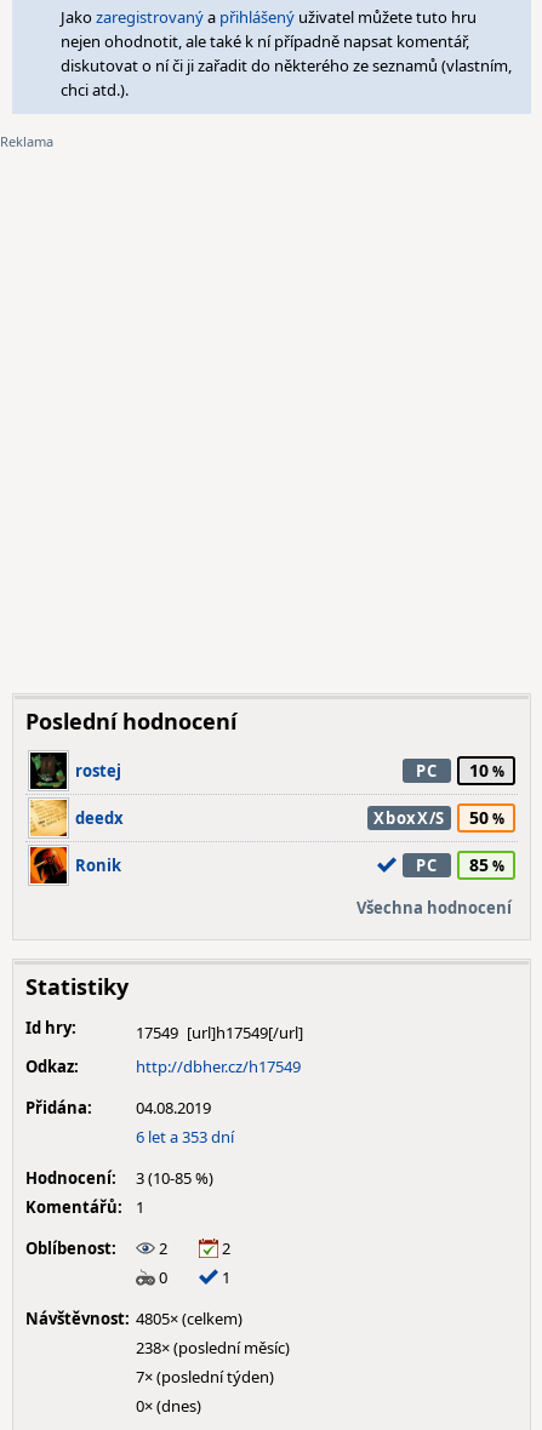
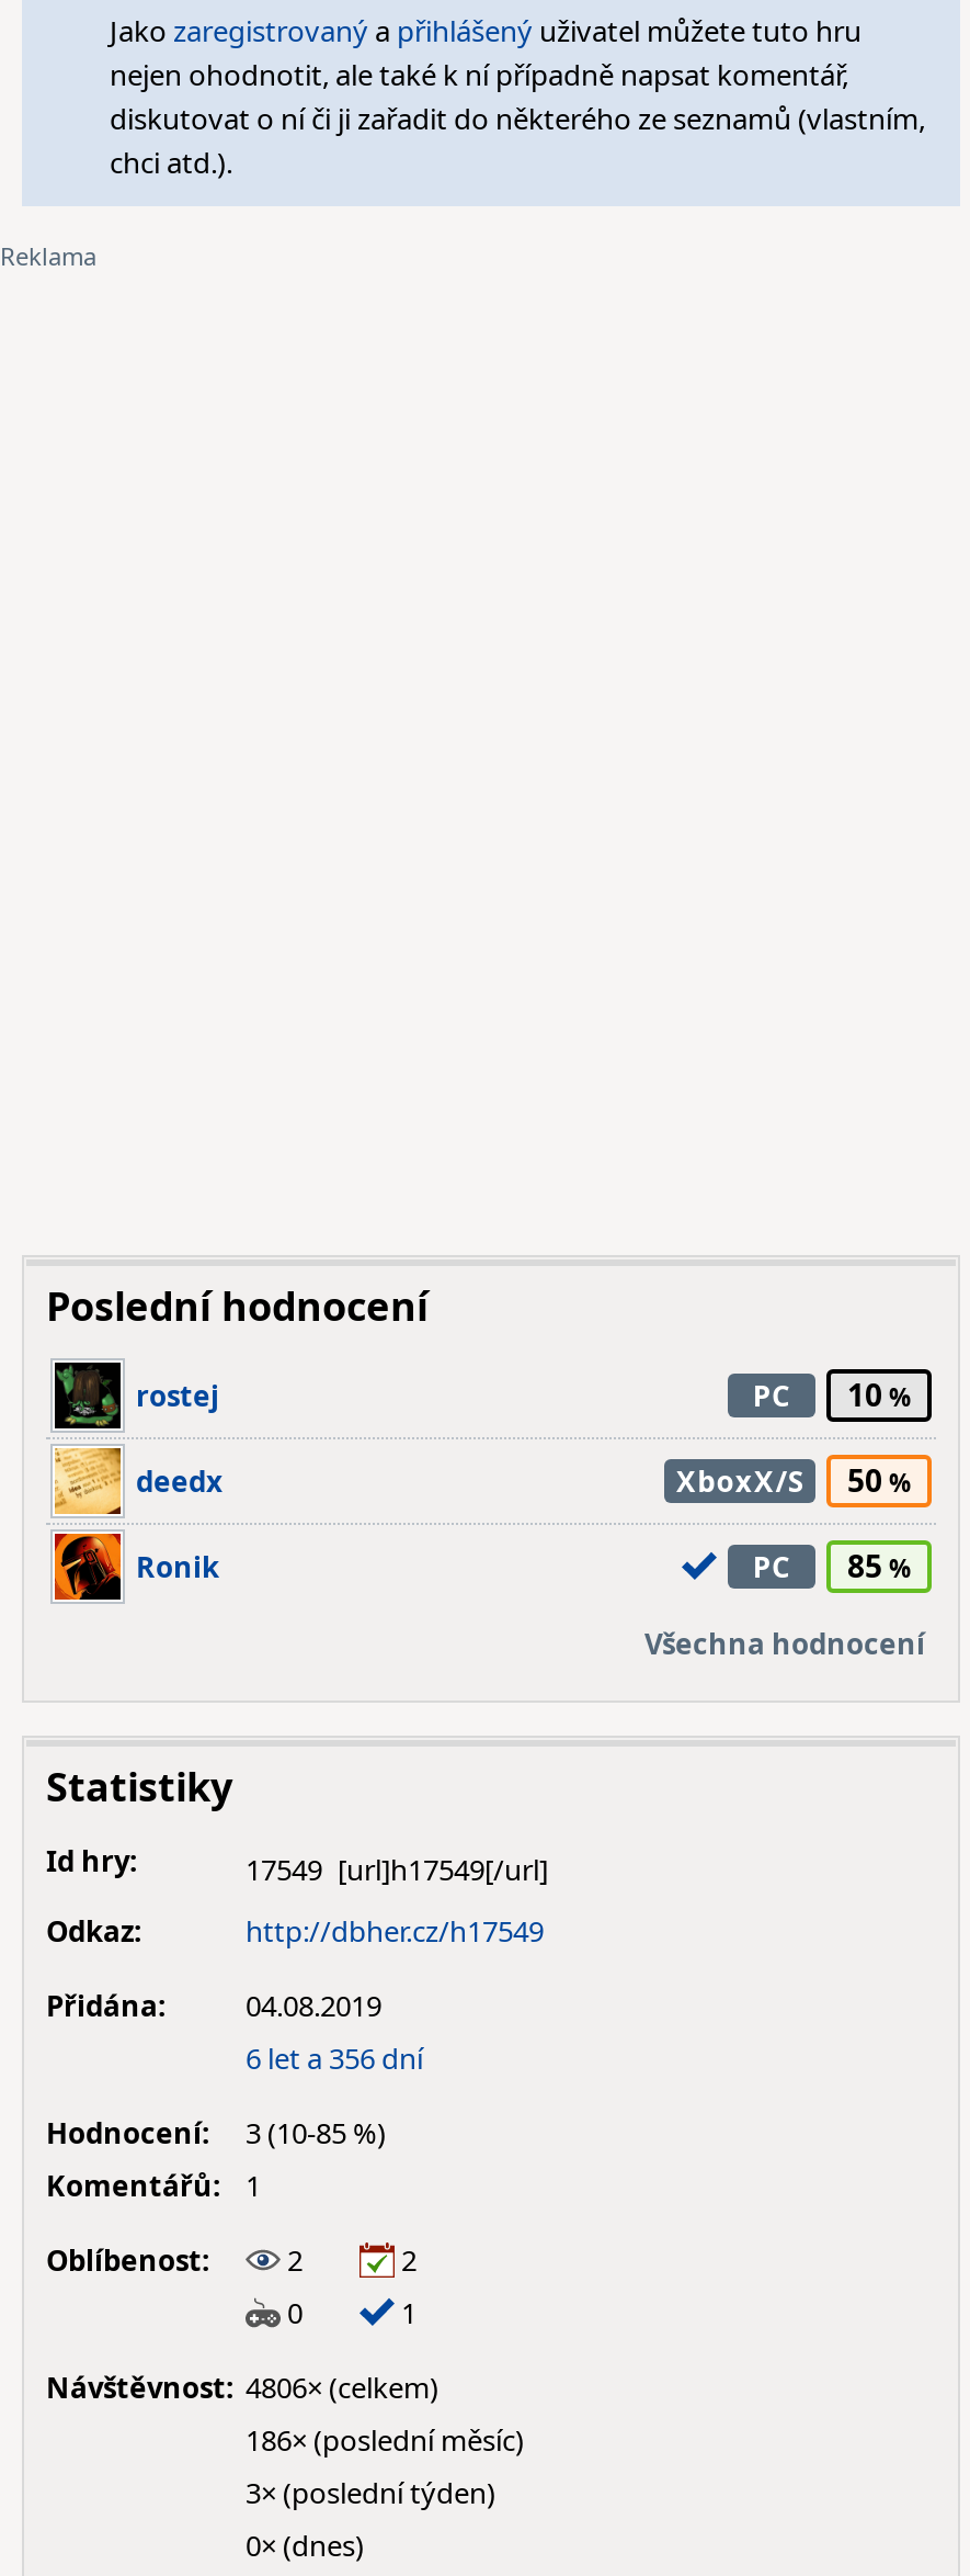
[136,1126,234,1148] 6 let a 353 dní -> [246,2038,423,2078] 6 let a 356 dní
[25,1308,243,1329] Návštěvnost: 4805× (celkem) -> [46,2368,438,2407] Návštěvnost: 4806× (celkem)
[136,1337,290,1359] 238× (poslední měsíc) -> [246,2420,524,2460] 186× (poslední měsíc)
[136,1366,274,1388] 7× (poslední týden) -> [246,2473,495,2512] 3× (poslední týden)

